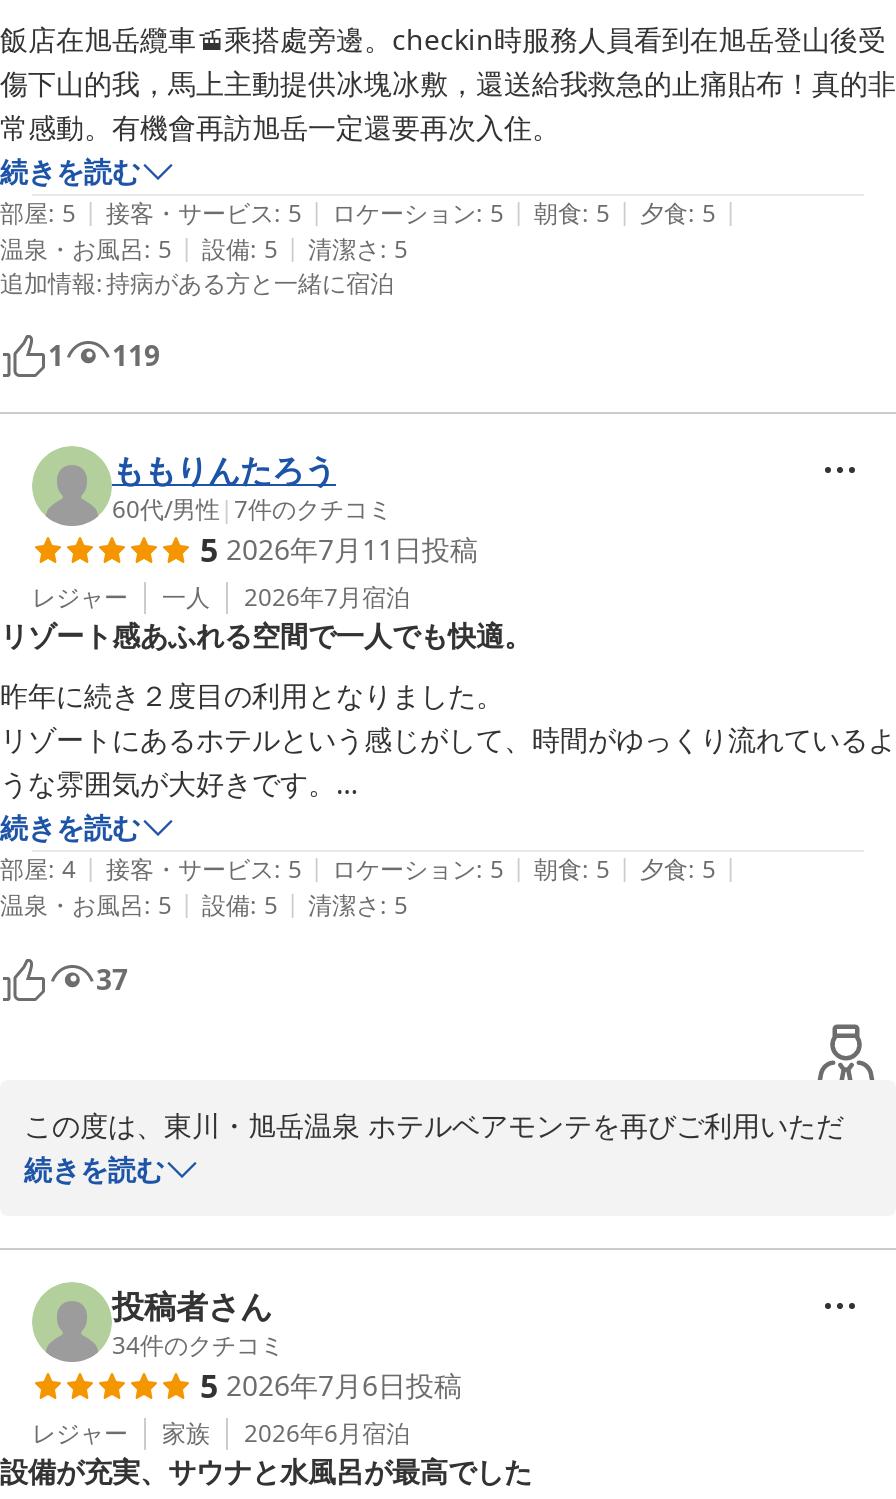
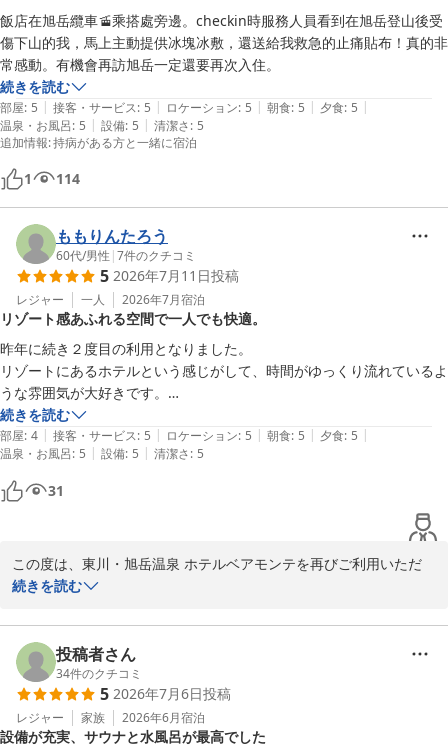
[48,336,160,374] 1 119 -> [24,169,80,188] 1 114
[96,960,128,998] 37 -> [48,481,64,500] 31

